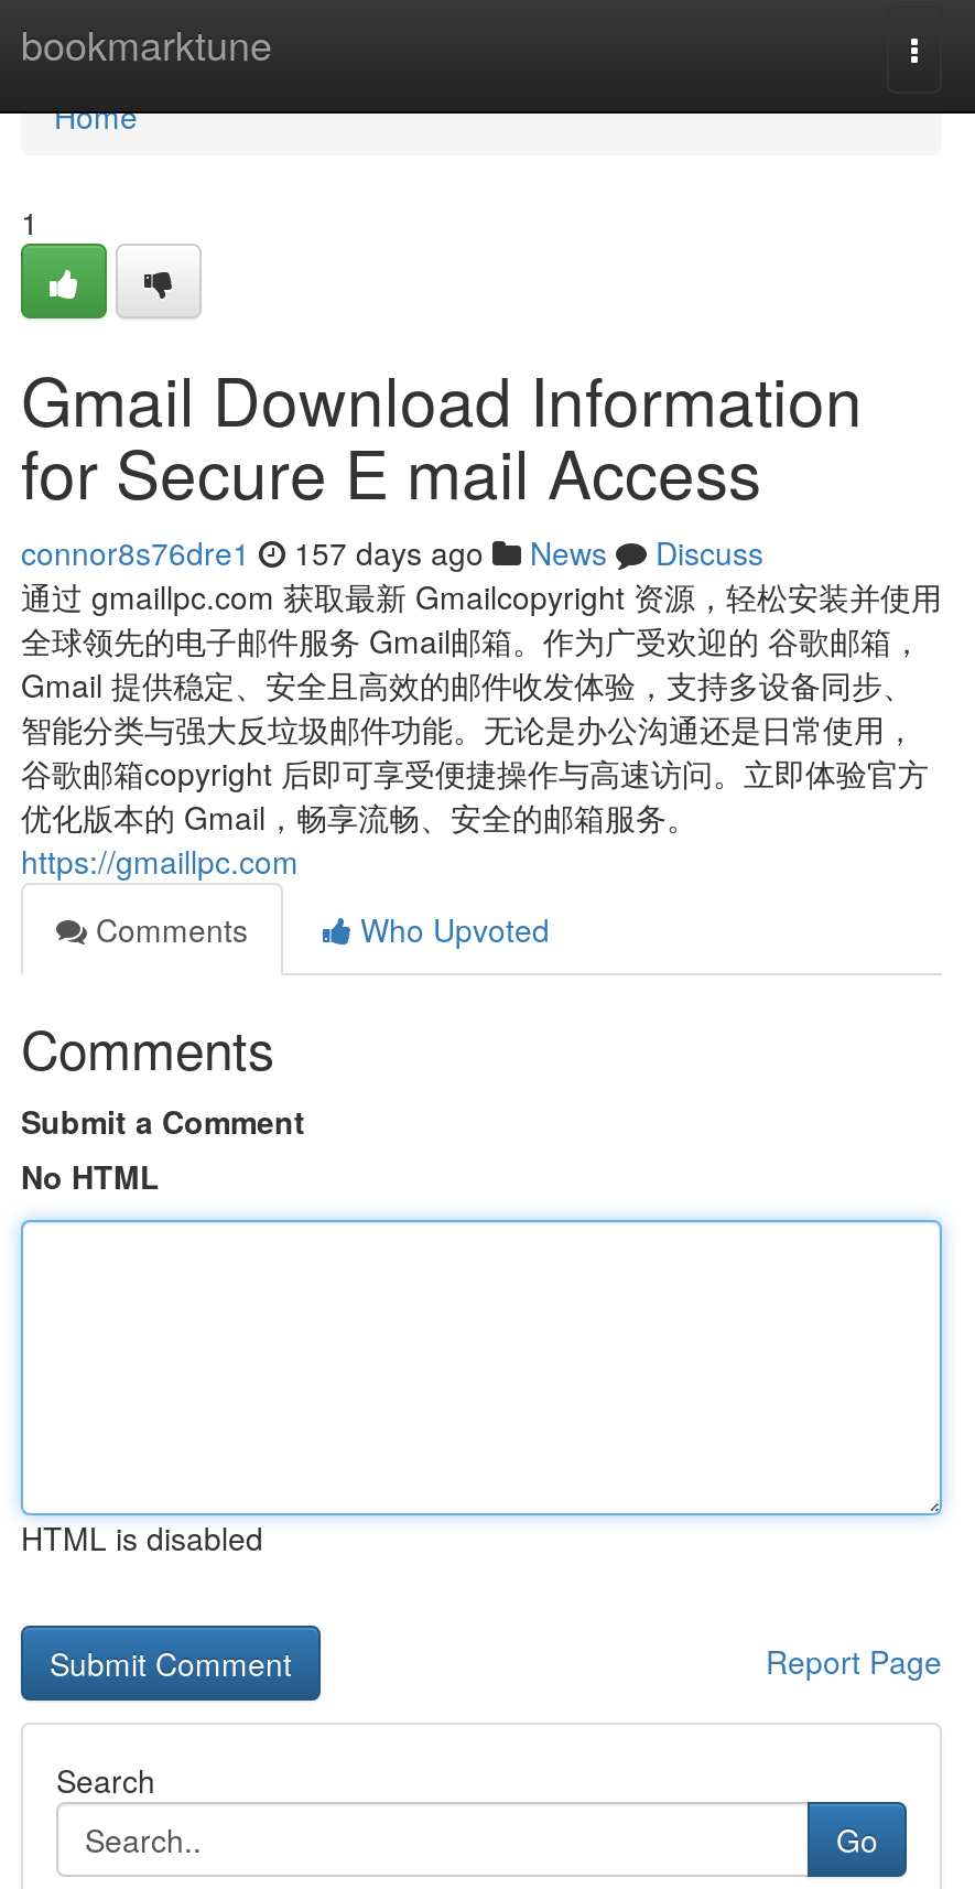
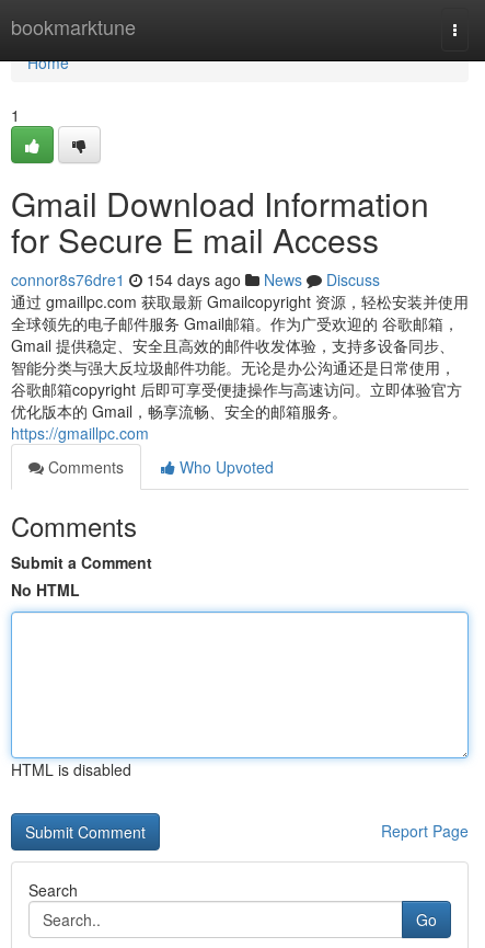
[21,530,763,574] connor8s76dre1 157 days ago News Discuss -> [11,269,380,290] connor8s76dre1 154 days ago News Discuss

